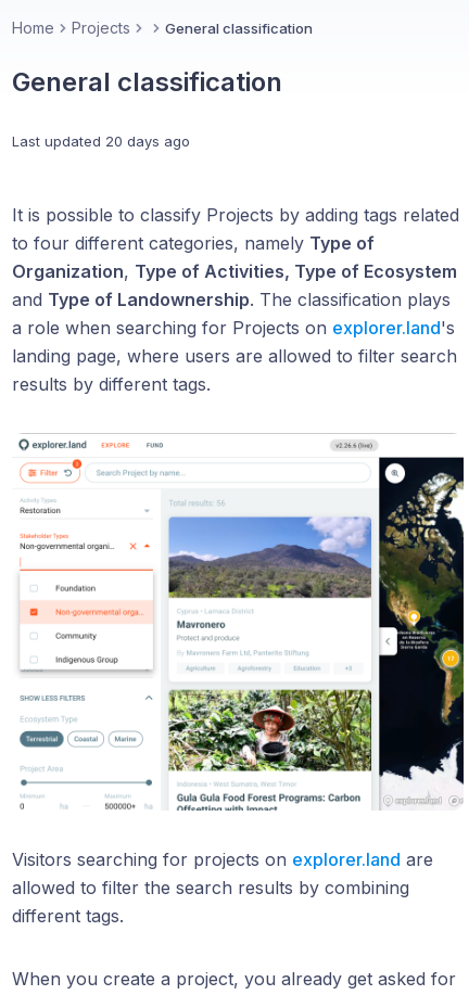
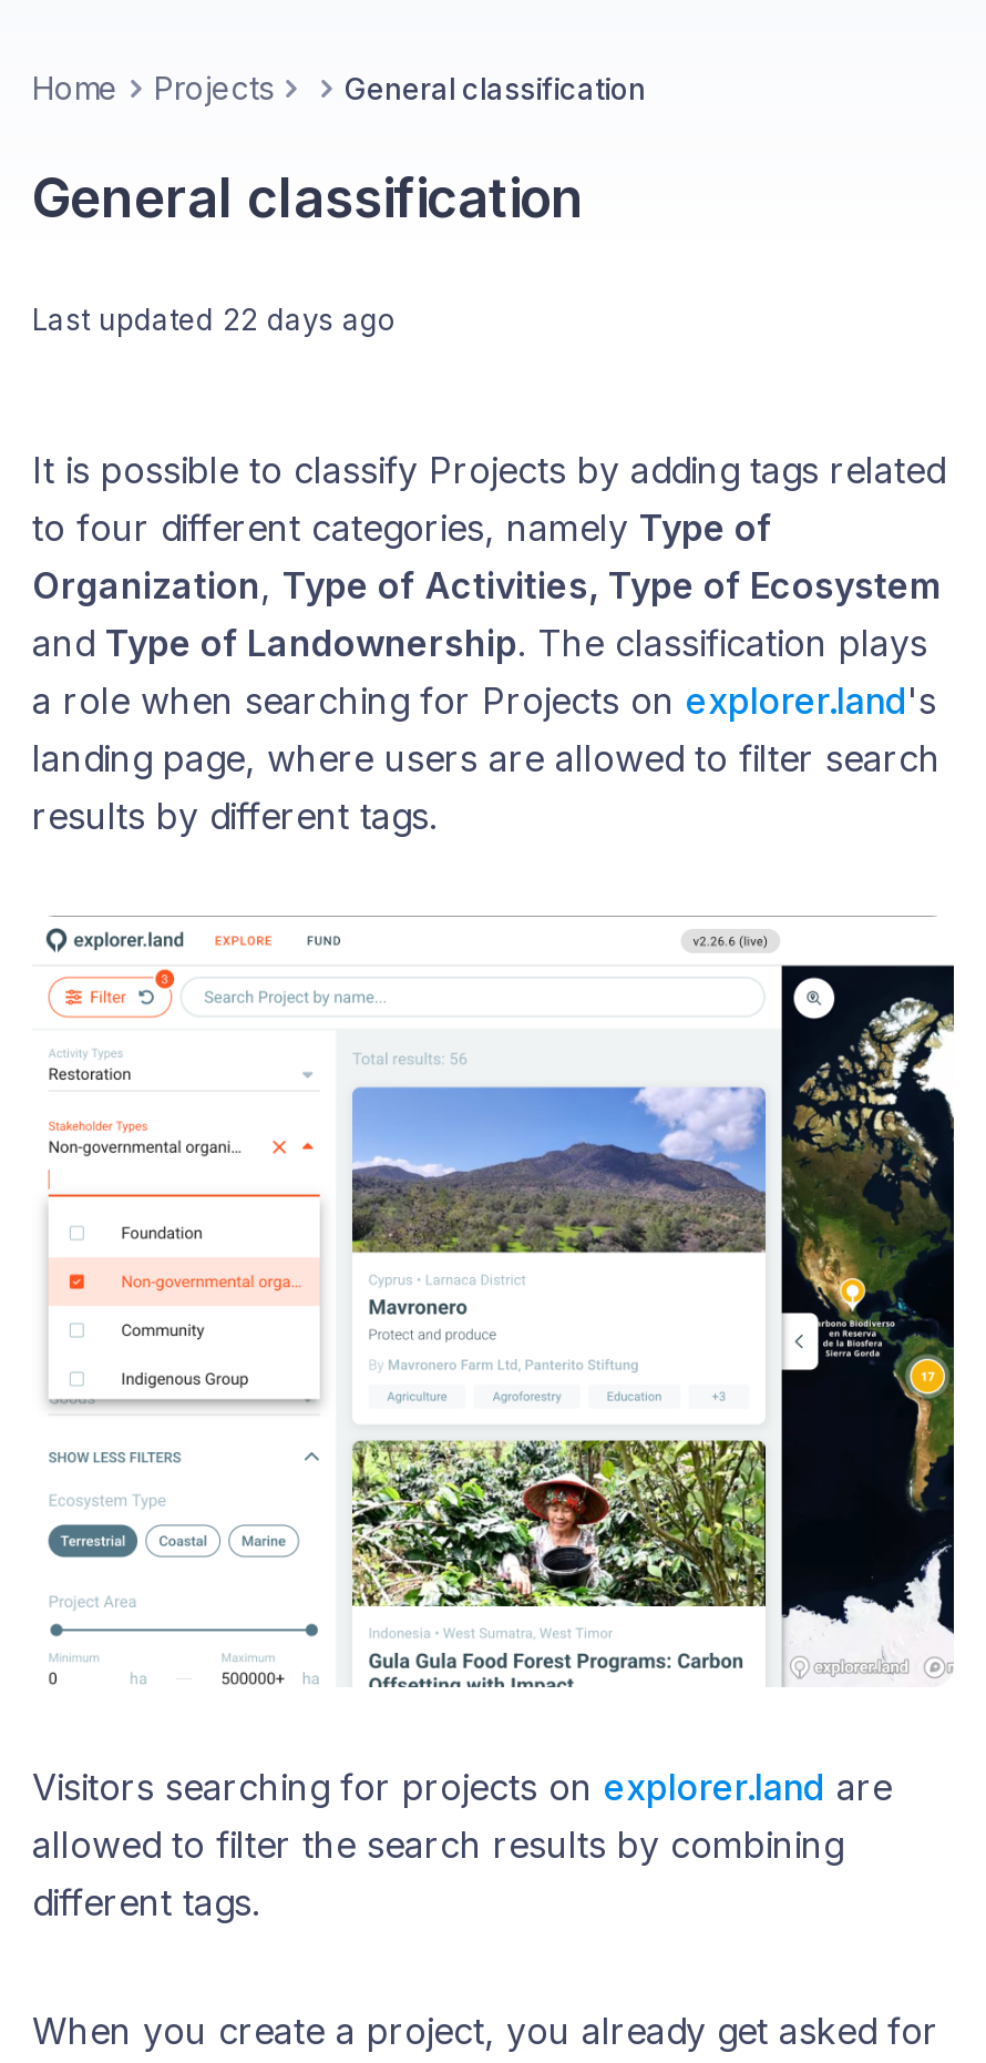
[12,132,190,150] Last updated 20 days ago -> [32,302,396,337] Last updated 22 days ago

